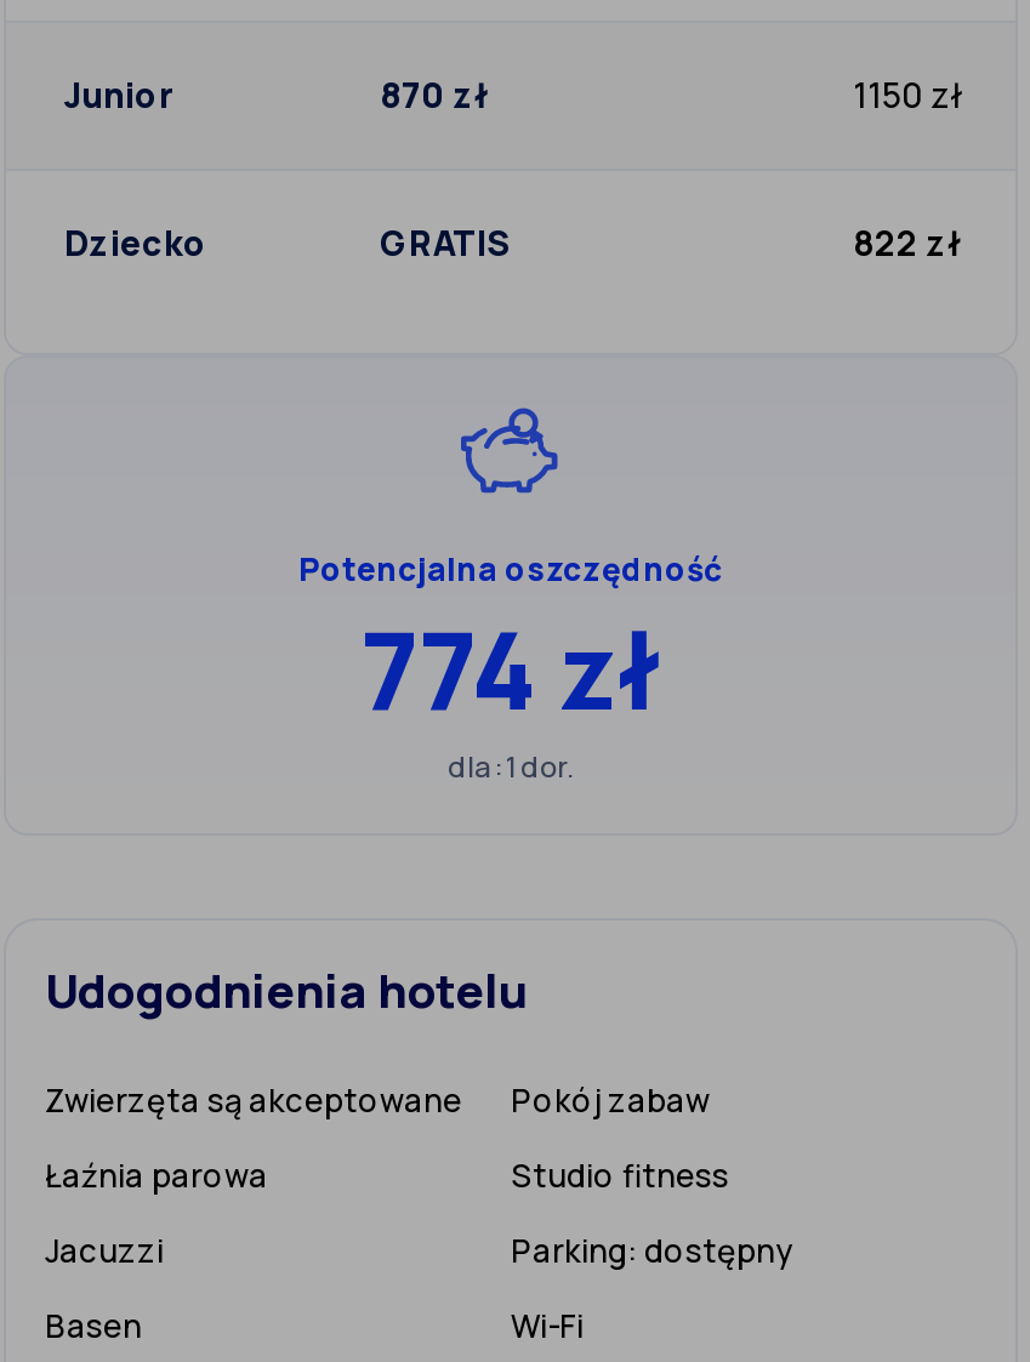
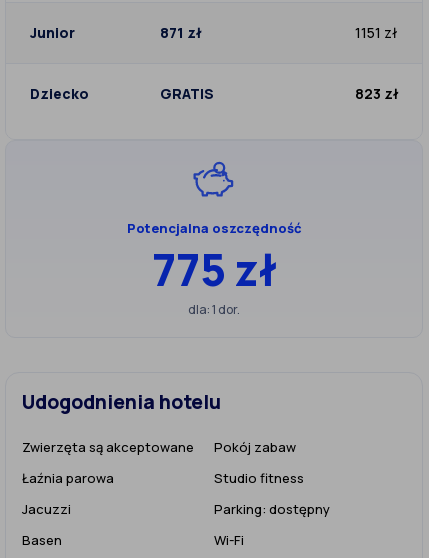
[380,73,489,119] 870 zł -> [160,23,202,42] 871 zł
[853,73,962,119] 1150 zł -> [355,23,397,42] 1151 zł
[853,220,962,267] 822 zł -> [355,84,399,103] 823 zł
[360,596,661,742] 774 zł -> [151,239,276,299] 775 zł

